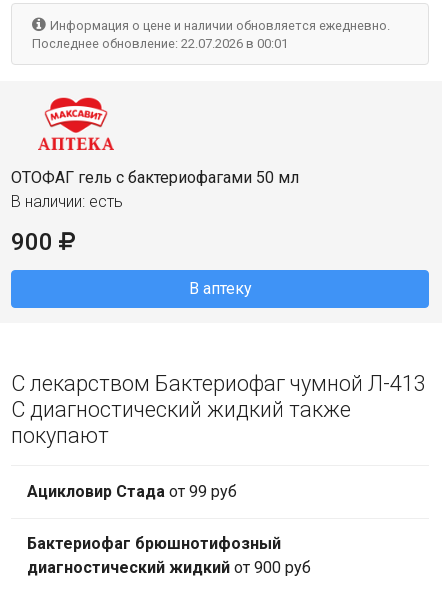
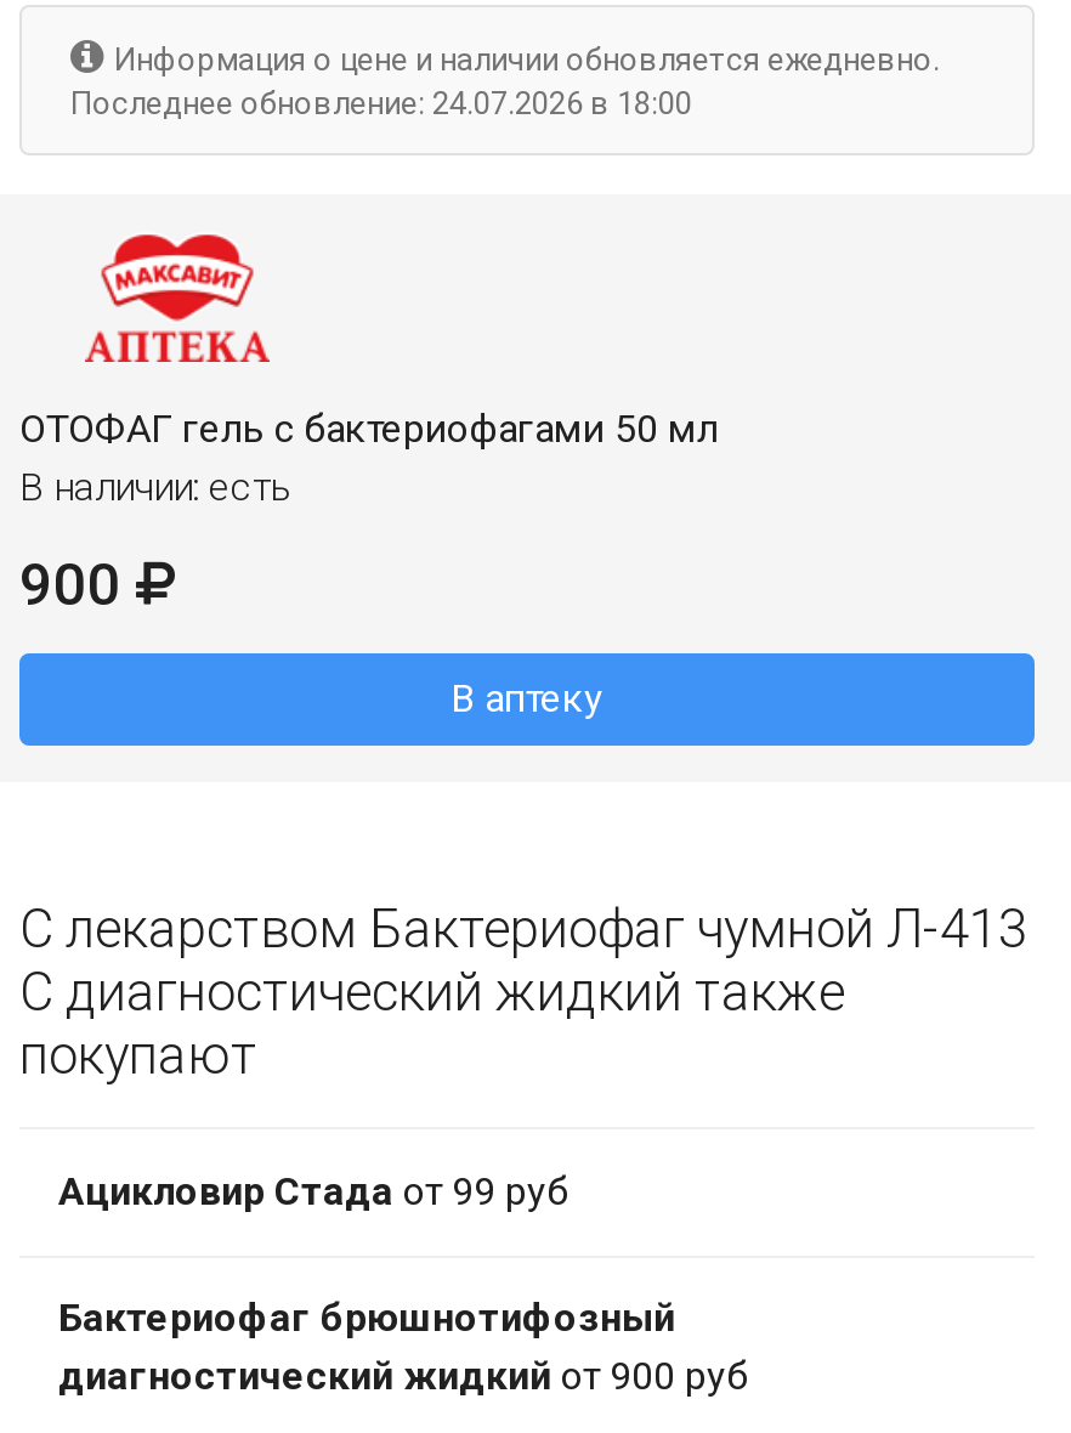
[32,36,288,51] Последнее обновление: 22.07.2026 в 00:01 -> [70,85,692,121] Последнее обновление: 24.07.2026 в 18:00

